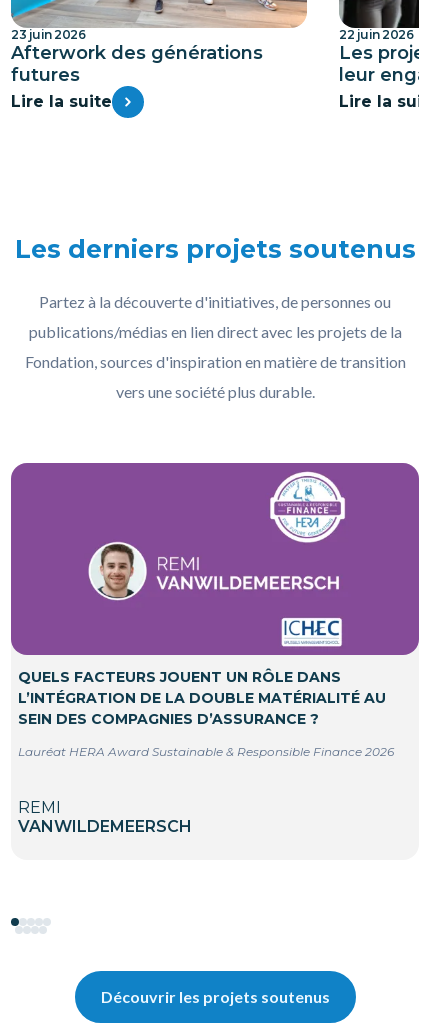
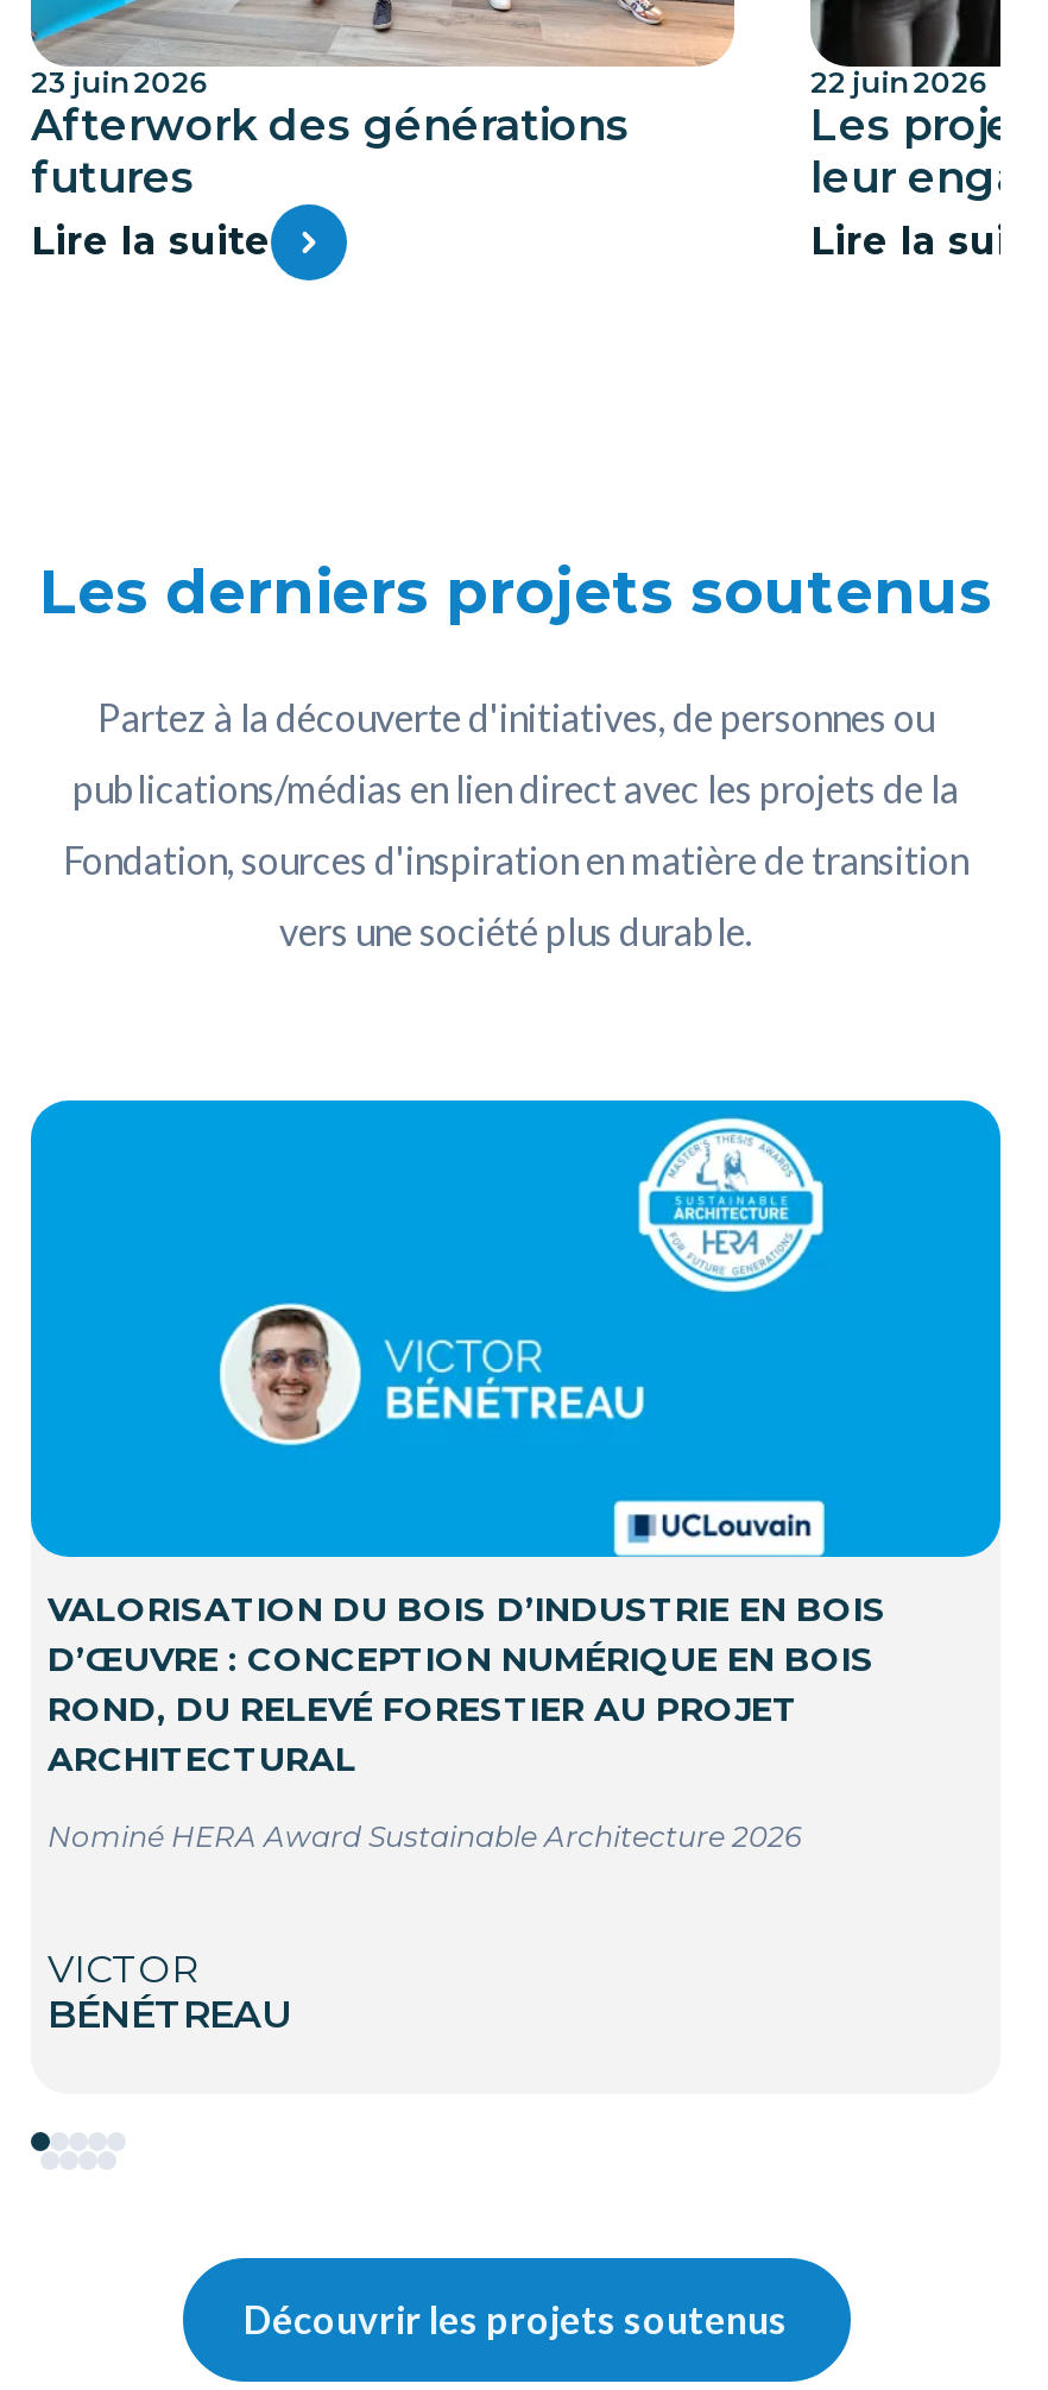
[10,462,420,728] [image] | QUELS FACTEURS JOUENT UN RÔLE DANS | L’INTÉGRATION DE LA DOUBLE MATÉRIALITÉ AU | SEIN DES COMPAGNIES D’ASSURANCE ? -> [29,1098,1003,1780] [image] | VALORISATION DU BOIS D’INDUSTRIE EN BOIS | D’ŒUVRE : CONCEPTION NUMÉRIQUE EN BOIS | ROND, DU RELEVÉ FORESTIER AU PROJET | ARCHITECTURAL
[18,744,394,759] Lauréat HERA Award Sustainable & Responsible Finance 2026 -> [48,1818,801,1854] Nominé HERA Award Sustainable Architecture 2026
[18,798,192,836] REMI | VANWILDEMEERSCH -> [48,1946,290,2037] VICTOR | BÉNÉTREAU

